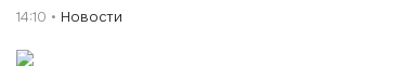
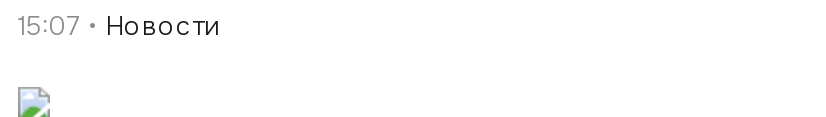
[16,8,122,26] 14:10 Новости -> [18,9,220,43] 15:07 Новости

